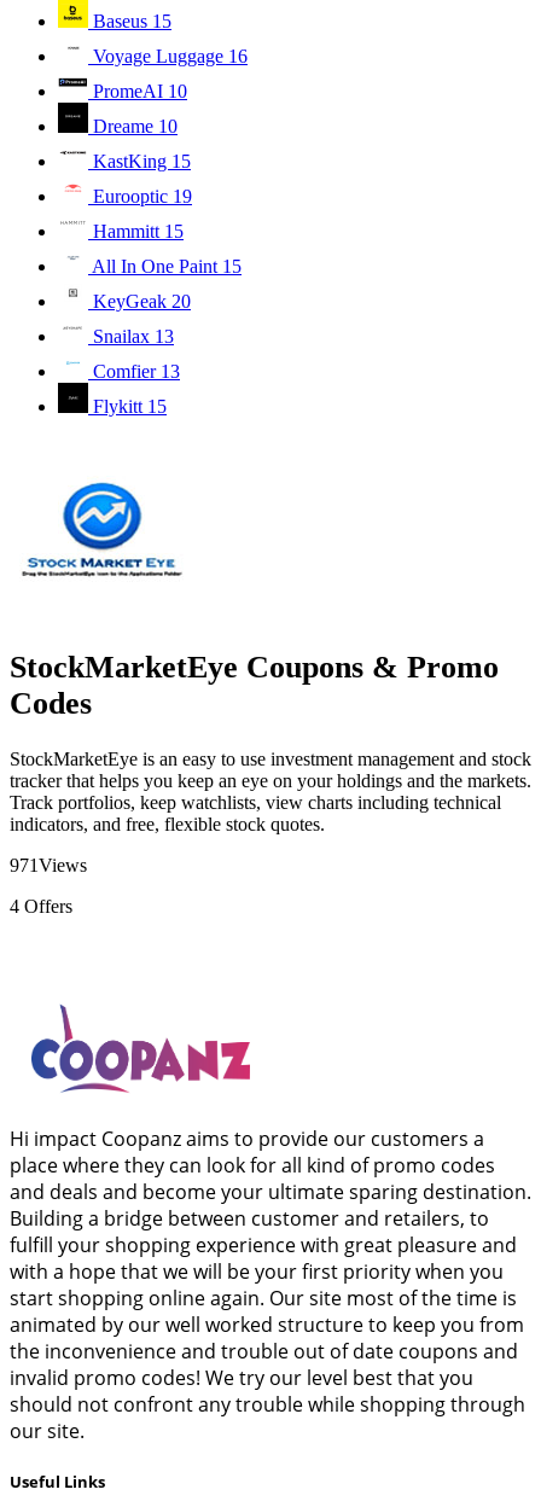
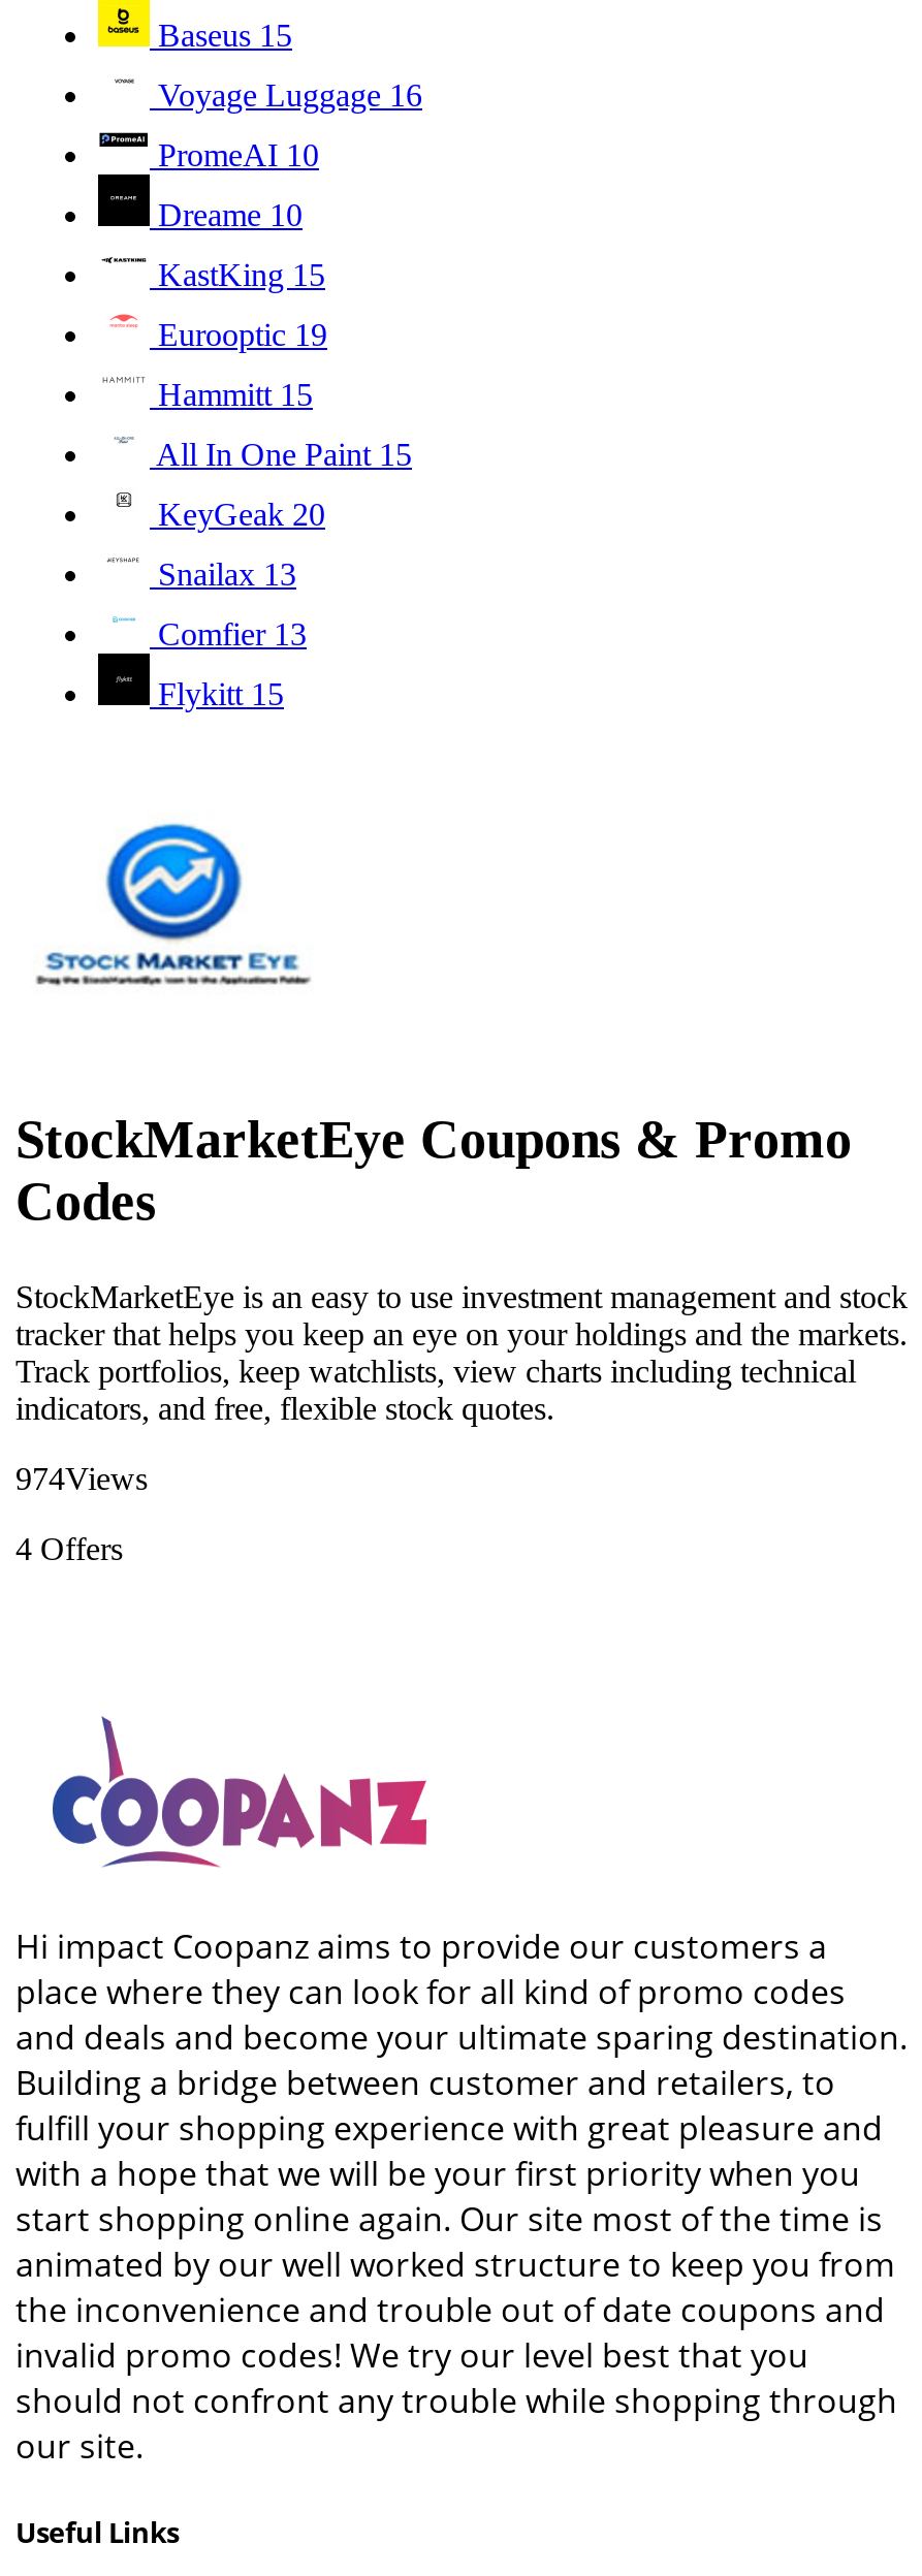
[10,854,87,875] 971Views -> [15,1460,148,1495] 974Views

